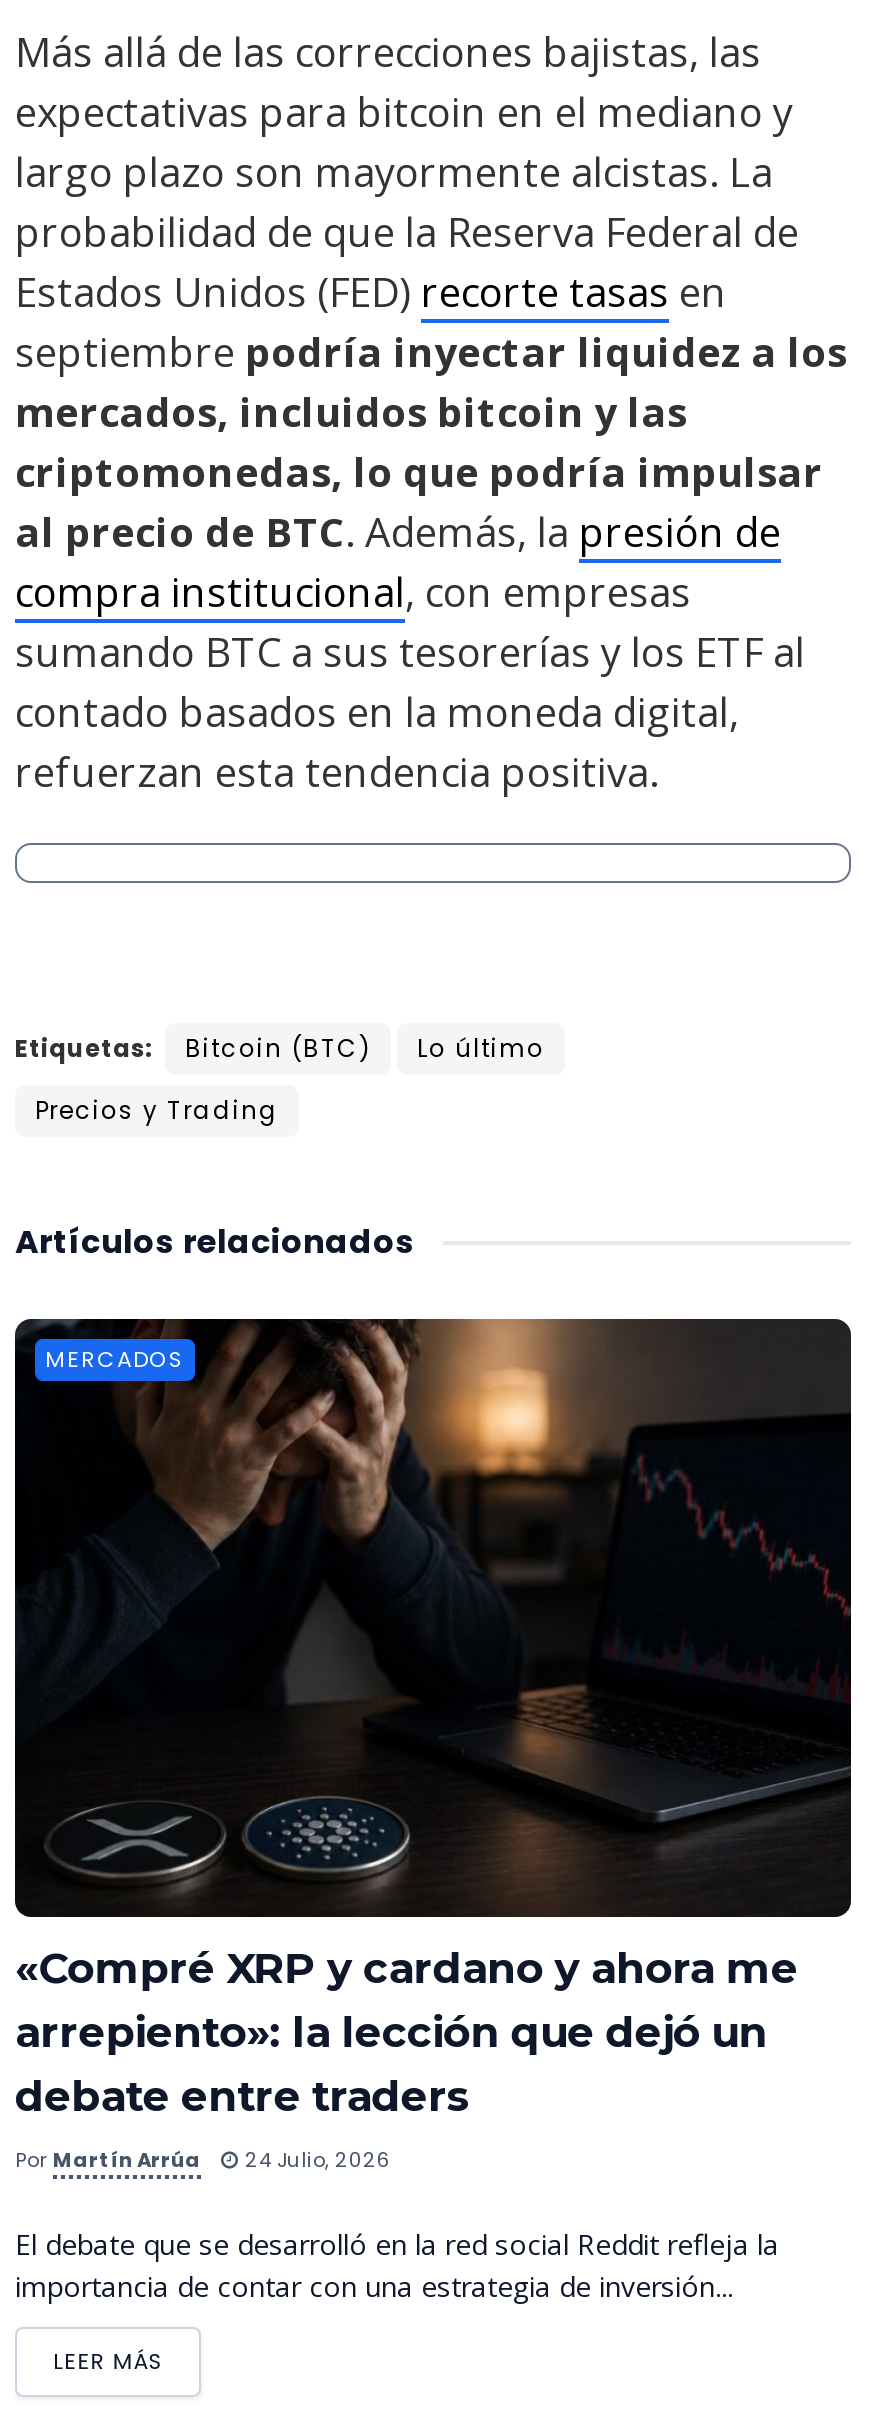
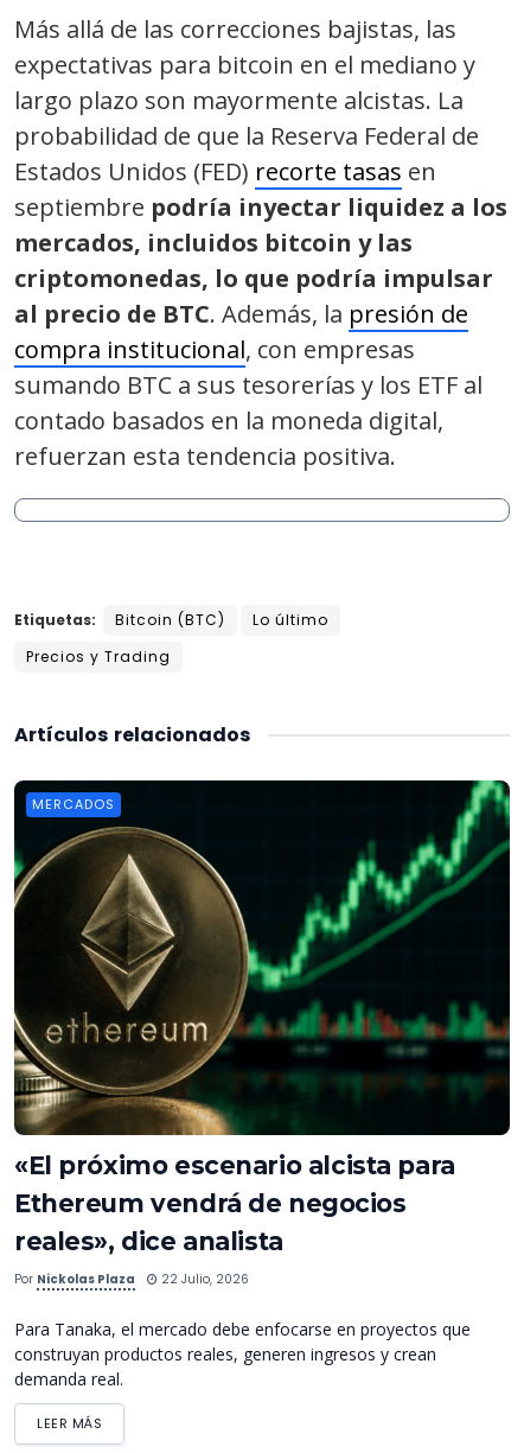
[13,1317,853,2121] [image] | «Compré XRP y cardano y ahora me | arrepiento»: la lección que dejó un | debate entre traders -> [13,779,511,1256] [image] | «El próximo escenario alcista para | Ethereum vendrá de negocios | reales», dice analista
[15,2145,391,2175] Por Martín Arrúa | 24 Julio, 2026 -> [14,1270,249,1288] Por Nickolas Plaza | 22 Julio, 2026
[15,2225,779,2305] El debate que se desarrolló en la red social Reddit refleja la | importancia de contar con una estrategia de inversión... -> [14,1318,471,1390] Para Tanaka, el mercado debe enfocarse en proyectos que | construyan productos reales, generen ingresos y crean | demanda real.

